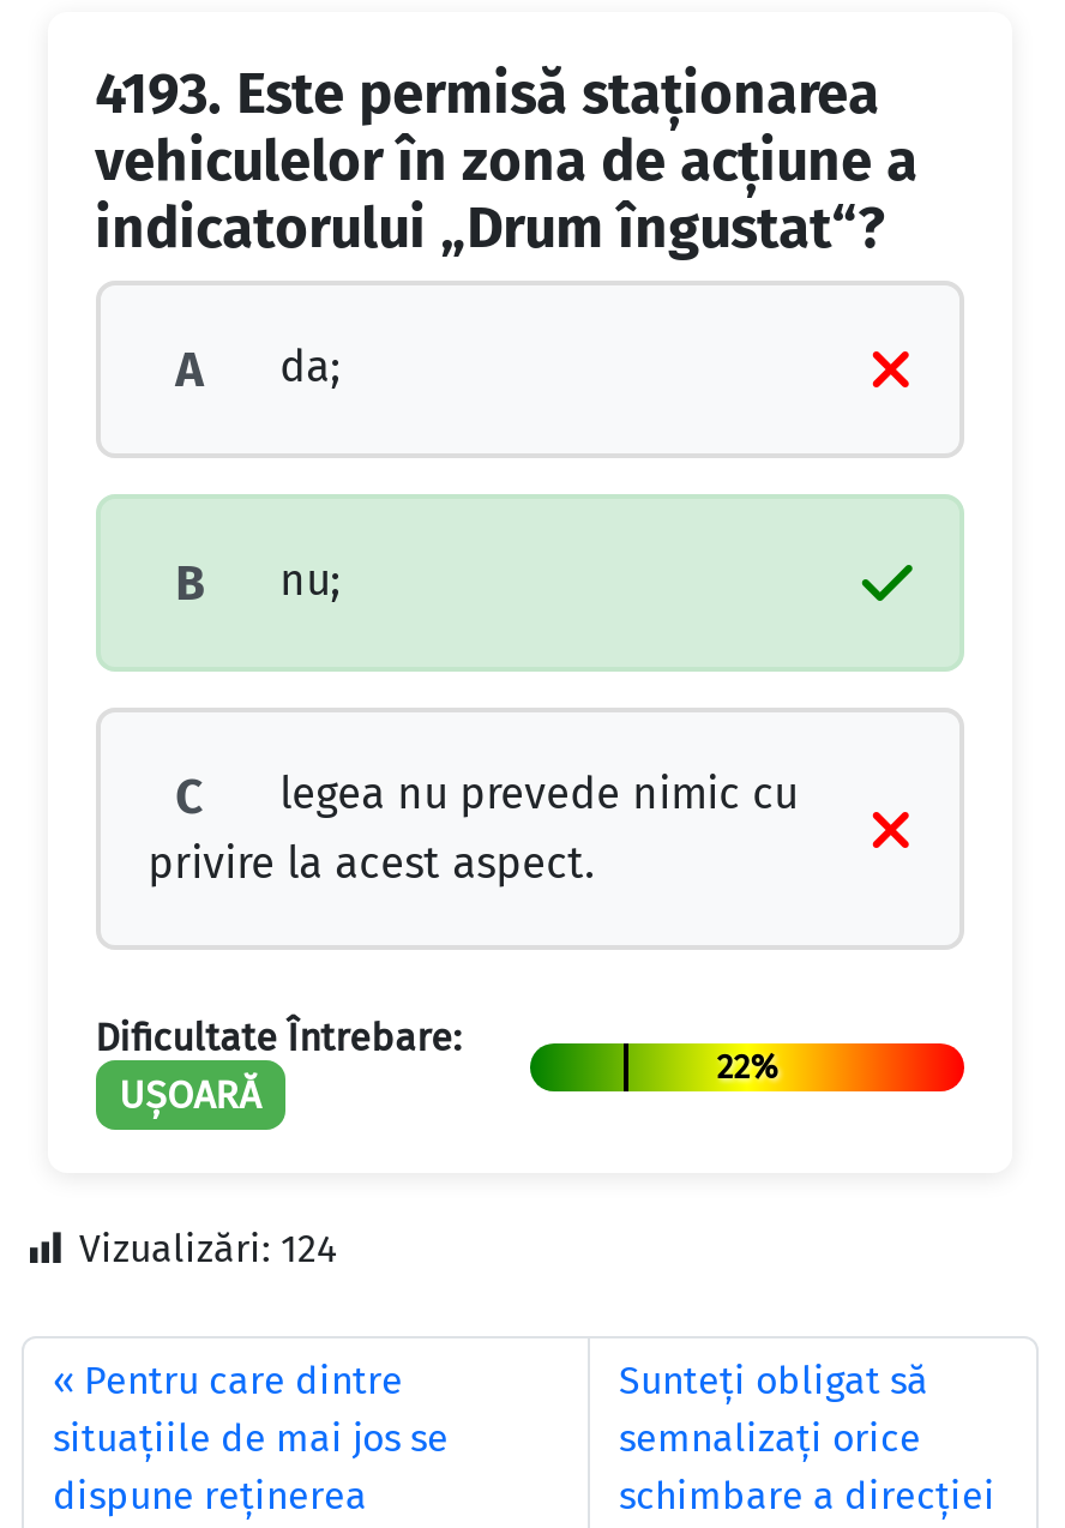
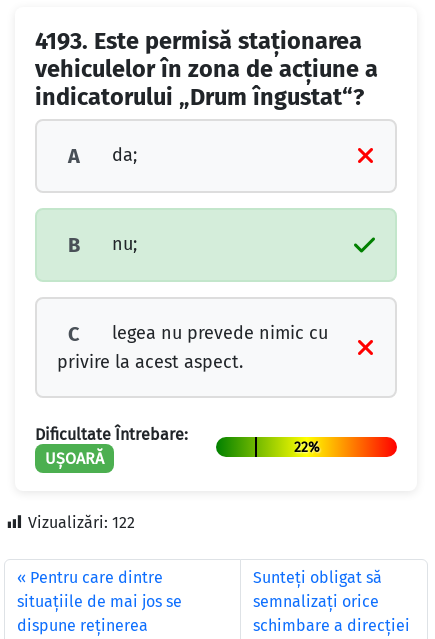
[79,1226,338,1271] Vizualizări: 124 -> [28,513,135,532] Vizualizări: 122

